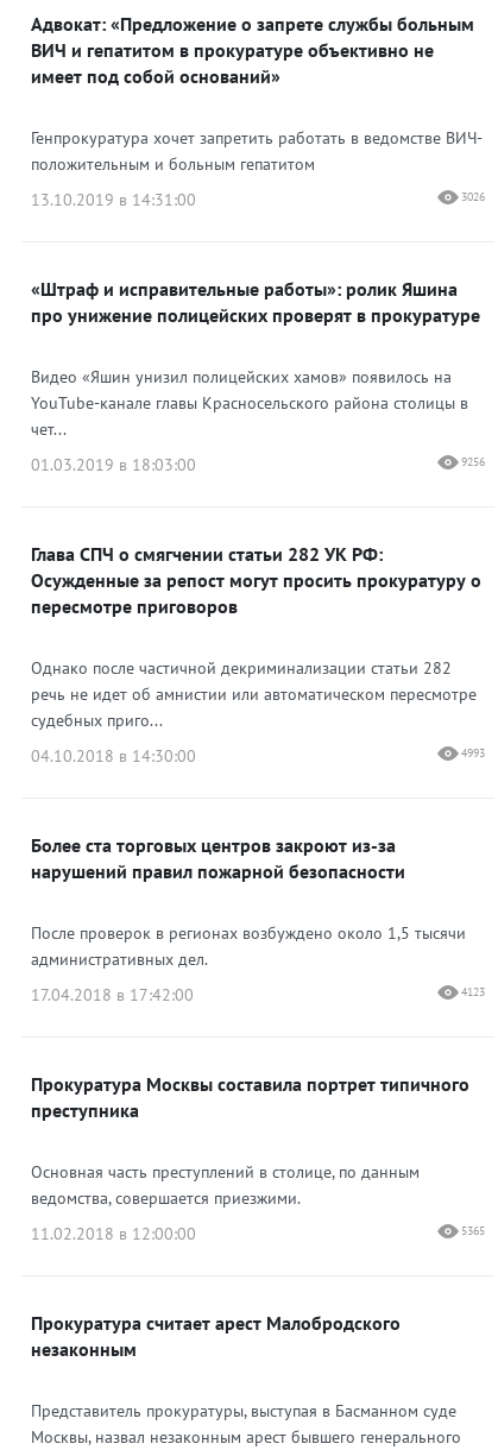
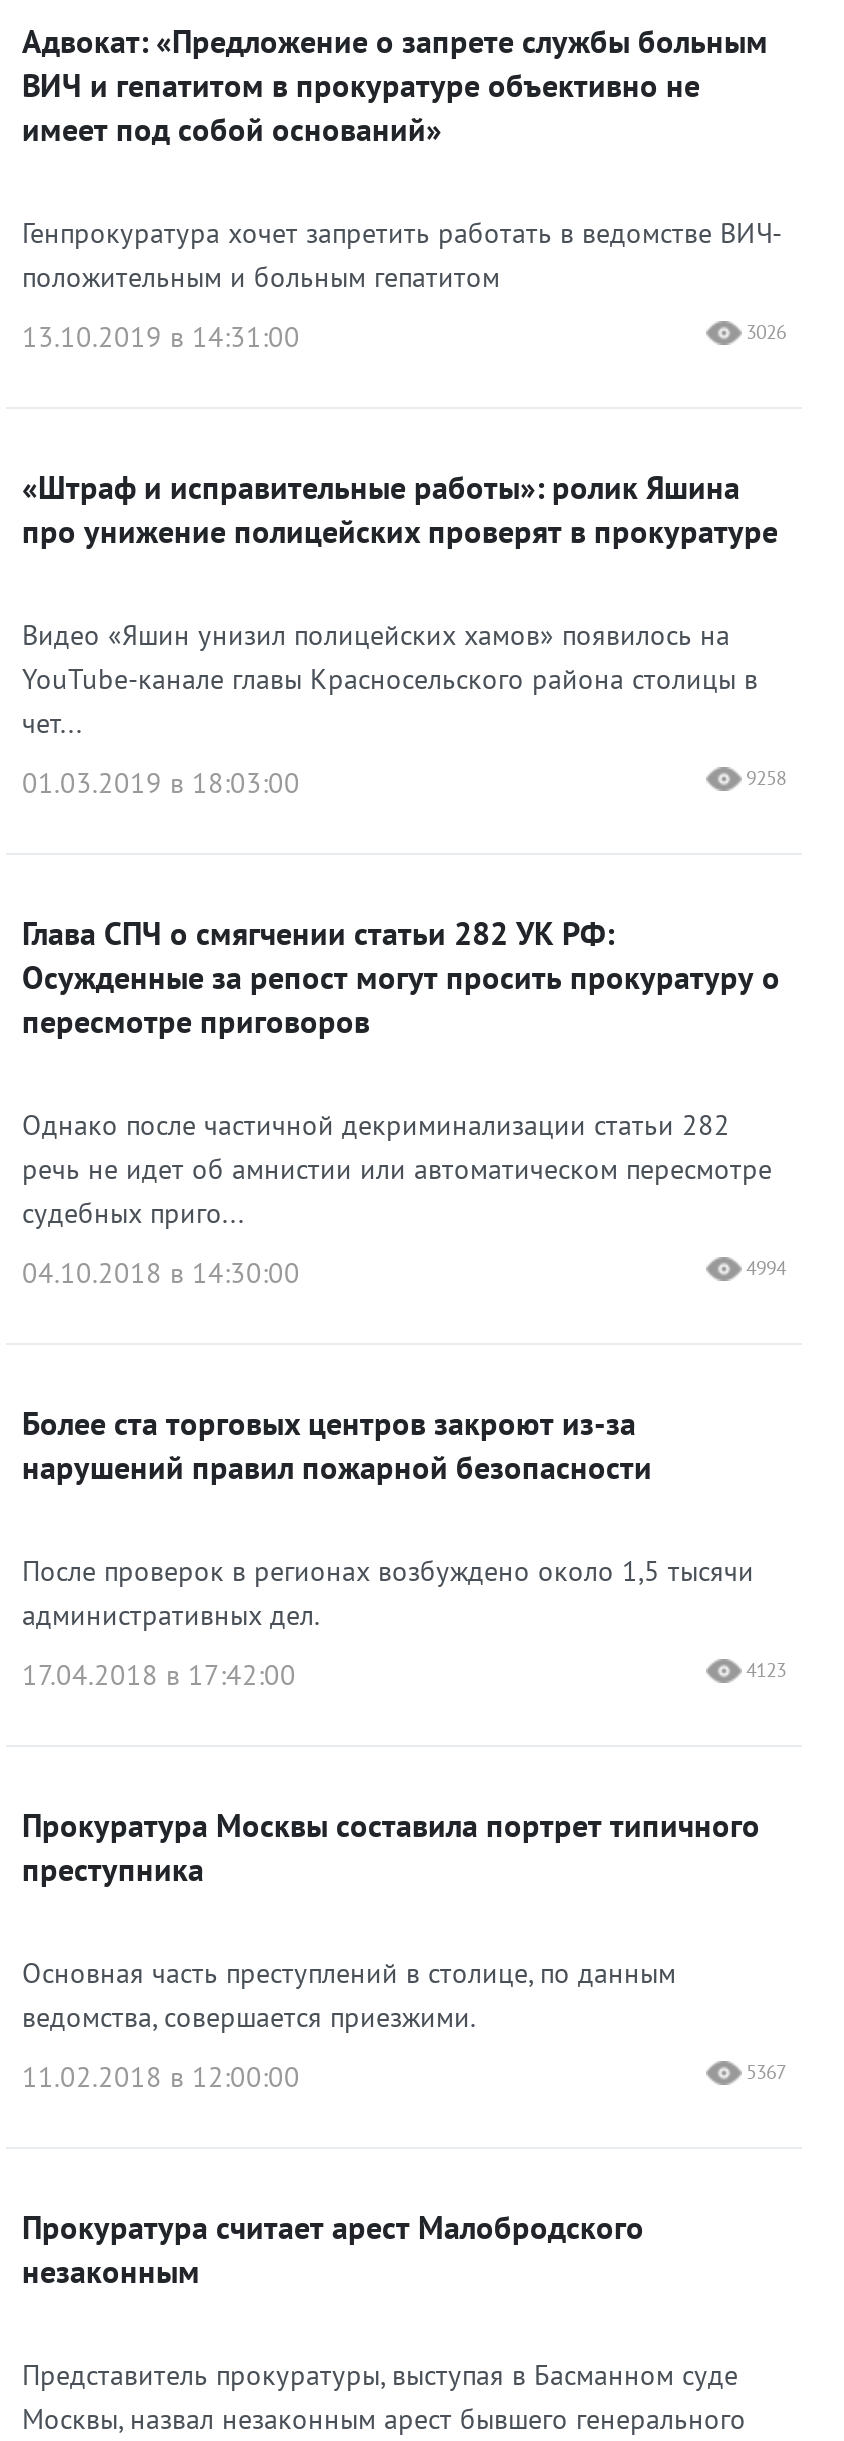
[461,454,485,469] 9256 -> [746,765,786,791] 9258
[461,745,485,761] 4993 -> [746,1255,786,1281] 4994
[461,1223,485,1238] 5365 -> [746,2059,786,2085] 5367

